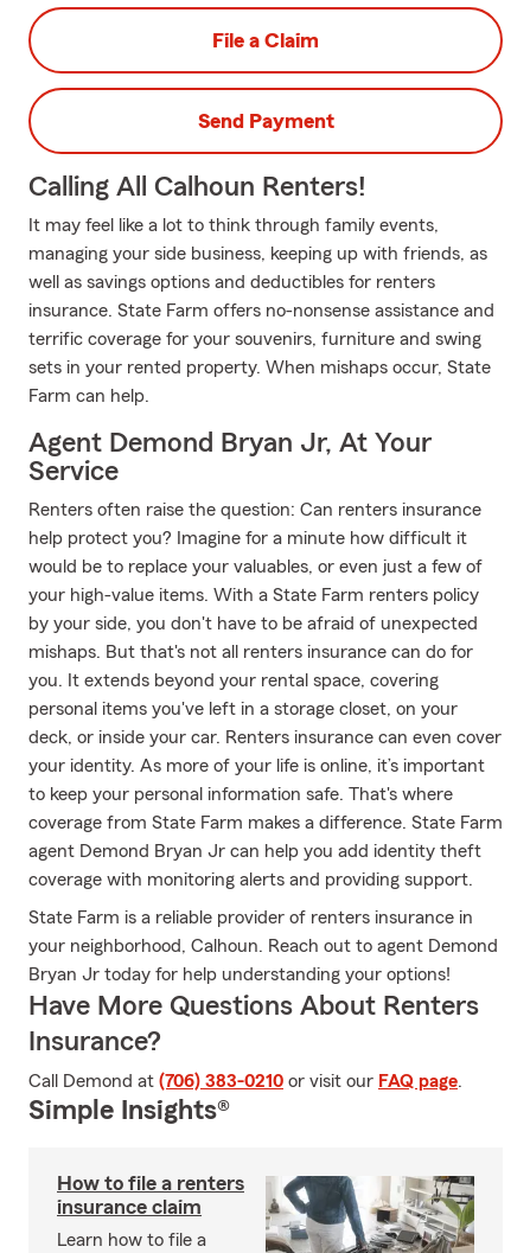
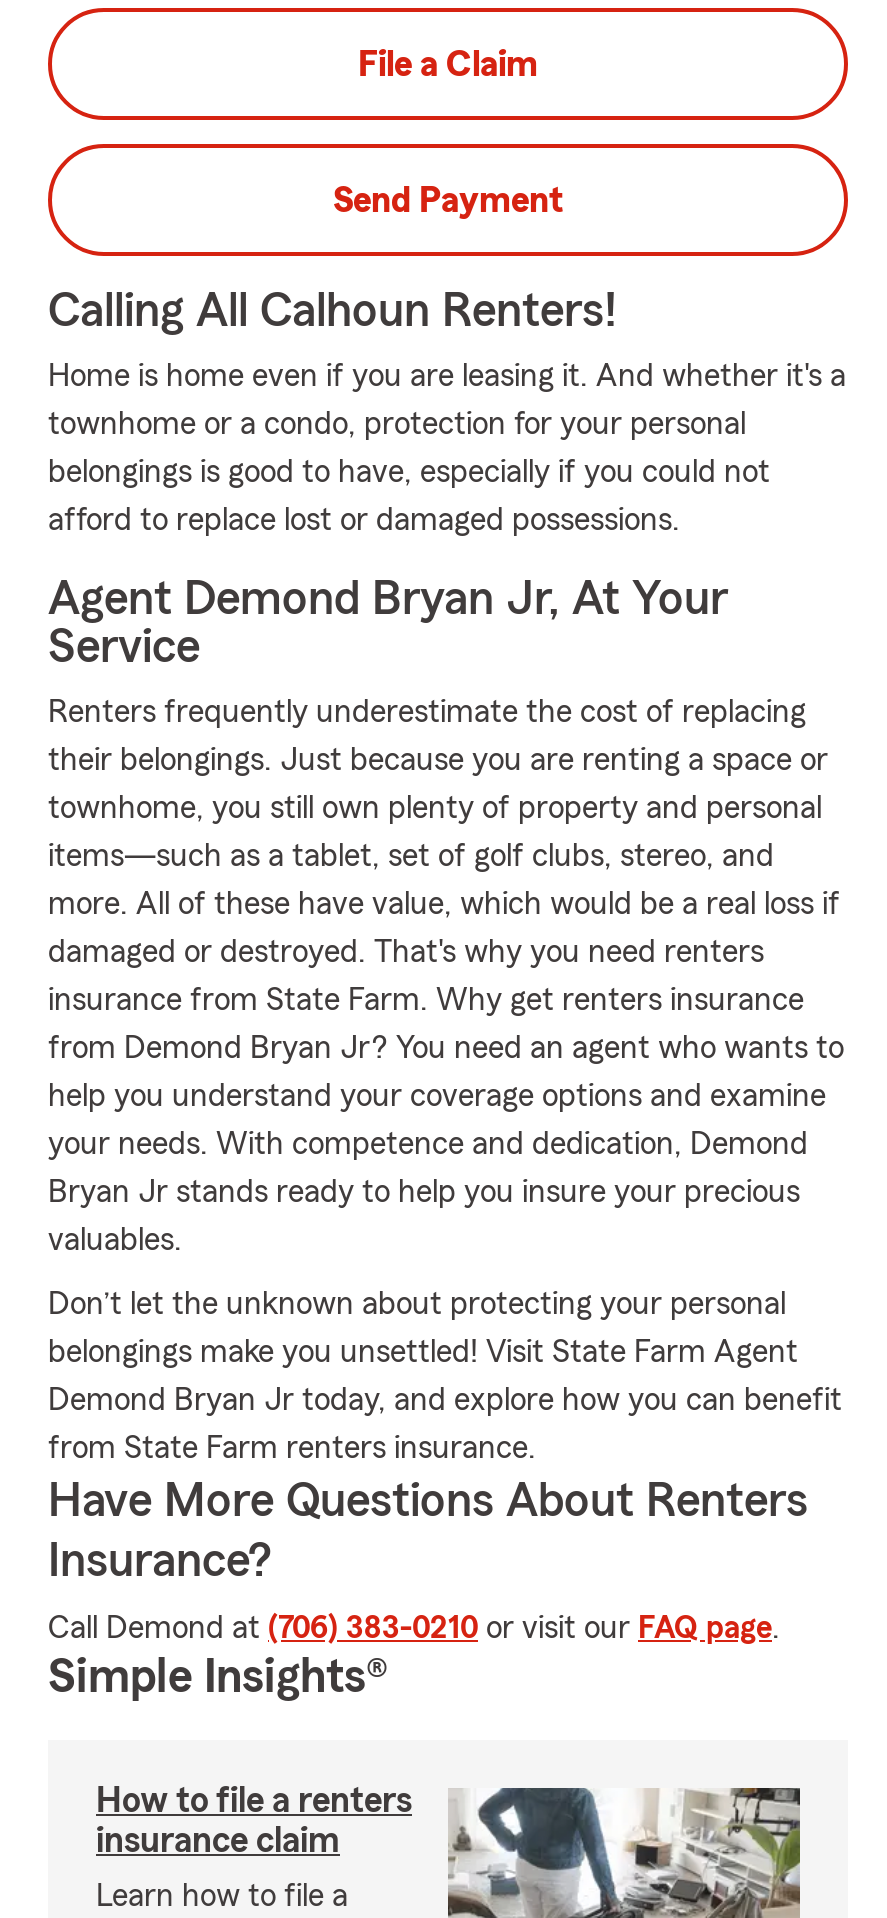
[28,216,494,405] It may feel like a lot to think through family events, | managing your side business, keeping up with friends, as | well as savings options and deductibles for renters | insurance. State Farm offers no-nonsense assistance and | terrific coverage for your souvenirs, furniture and swing | sets in your rented property. When mishaps occur, State | Farm can help. -> [48,360,846,536] Home is home even if you are leasing it. And whether it's a | townhome or a condo, protection for your personal | belongings is good to have, especially if you could not | afford to replace lost or damaged possessions.
[28,500,503,984] Renters often raise the question: Can renters insurance | help protect you? Imagine for a minute how difficult it | would be to replace your valuables, or even just a few of | your high-value items. With a State Farm renters policy | by your side, you don't have to be afraid of unexpected | mishaps. But that's not all renters insurance can do for | you. It extends beyond your rental space, covering | personal items you've left in a storage closet, on your | deck, or inside your car. Renters insurance can even cover | your identity. As more of your life is online, it’s important | to keep your personal information safe. That's where | coverage from State Farm makes a difference. State Farm | agent Demond Bryan Jr can help you add identity theft | coverage with monitoring alerts and providing support. | State Farm is a reliable provider of renters insurance in | your neighborhood, Calhoun. Reach out to agent Demond | Bryan Jr today for help understanding your options! -> [48,696,844,1464] Renters frequently underestimate the cost of replacing | their belongings. Just because you are renting a space or | townhome, you still own plenty of property and personal | items—such as a tablet, set of golf clubs, stereo, and | more. All of these have value, which would be a real loss if | damaged or destroyed. That's why you need renters | insurance from State Farm. Why get renters insurance | from Demond Bryan Jr? You need an agent who wants to | help you understand your coverage options and examine | your needs. With competence and dedication, Demond | Bryan Jr stands ready to help you insure your precious | valuables. | Don’t let the unknown about protecting your personal | belongings make you unsettled! Visit State Farm Agent | Demond Bryan Jr today, and explore how you can benefit | from State Farm renters insurance.

